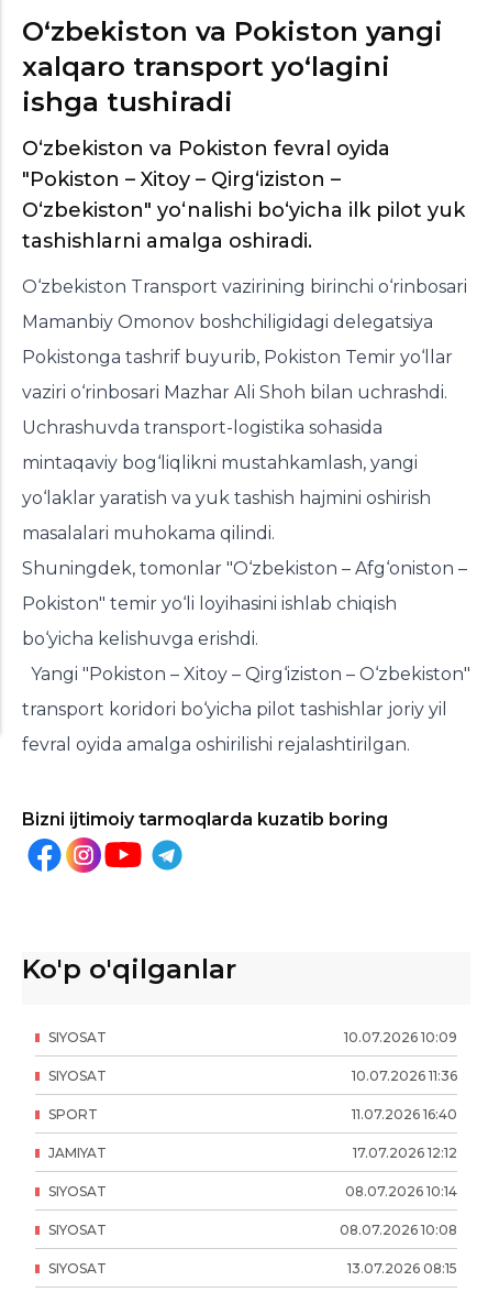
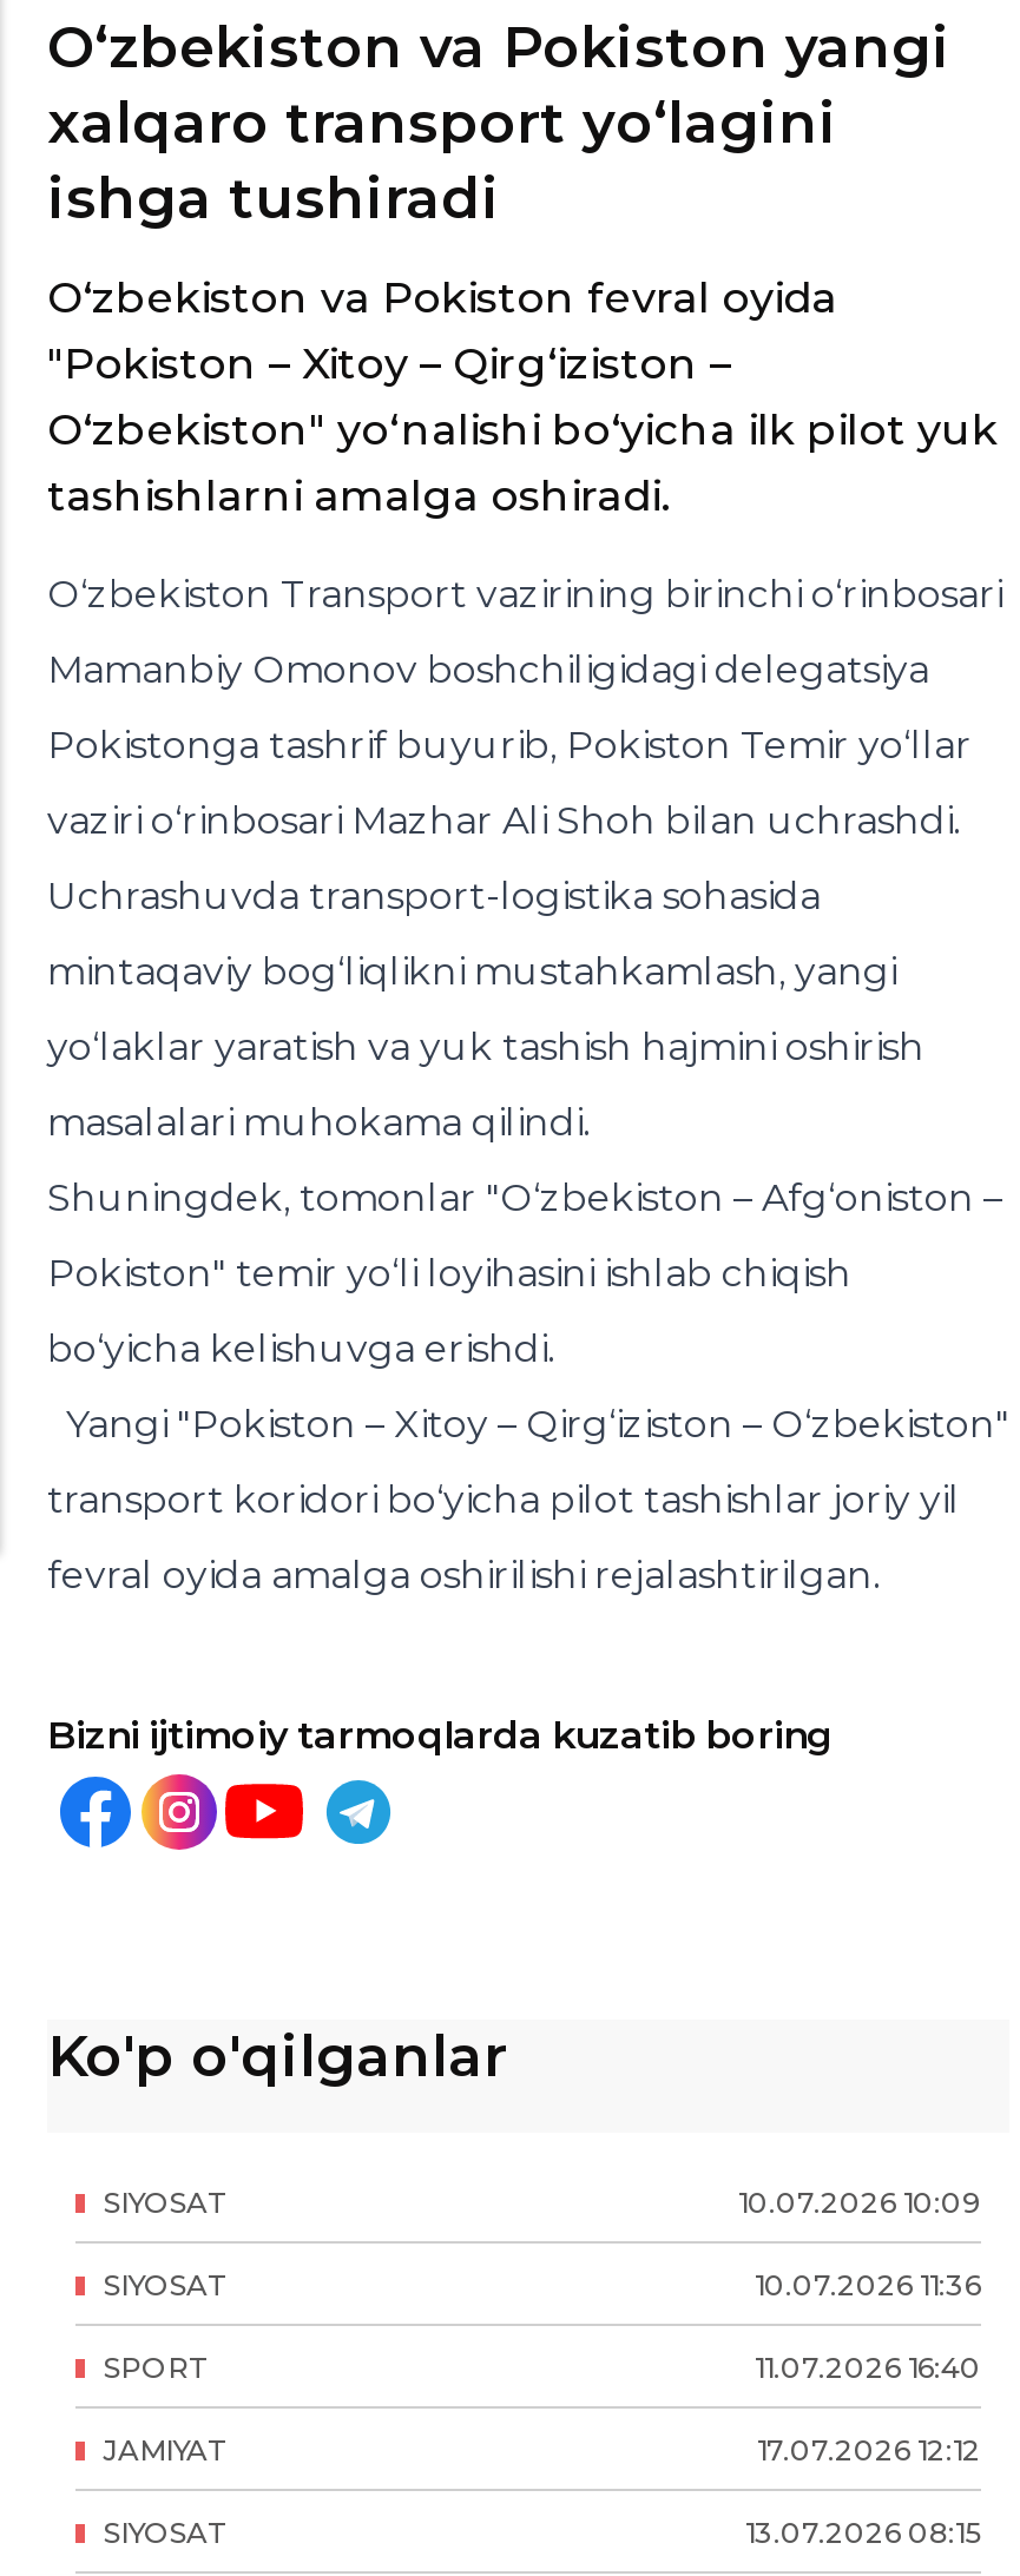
[48,1183,457,1238] 08.07.2026 10:14 | SIYOSAT | 08.07.2026 10:08 | SIYOSAT -> none

